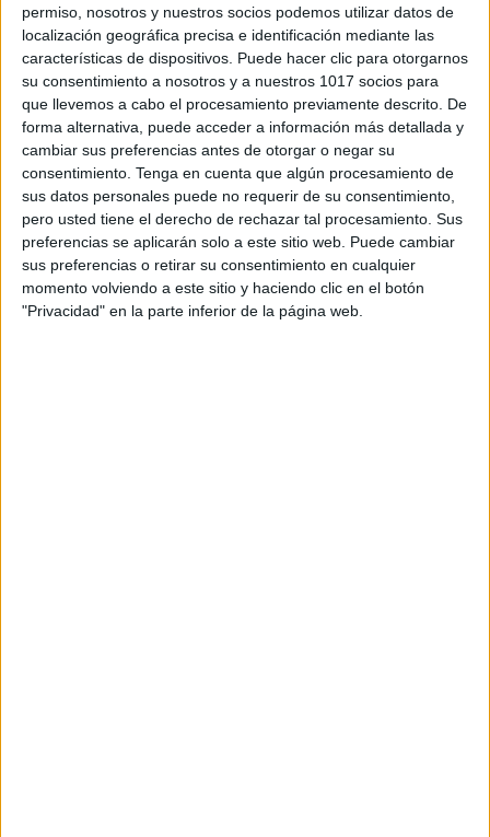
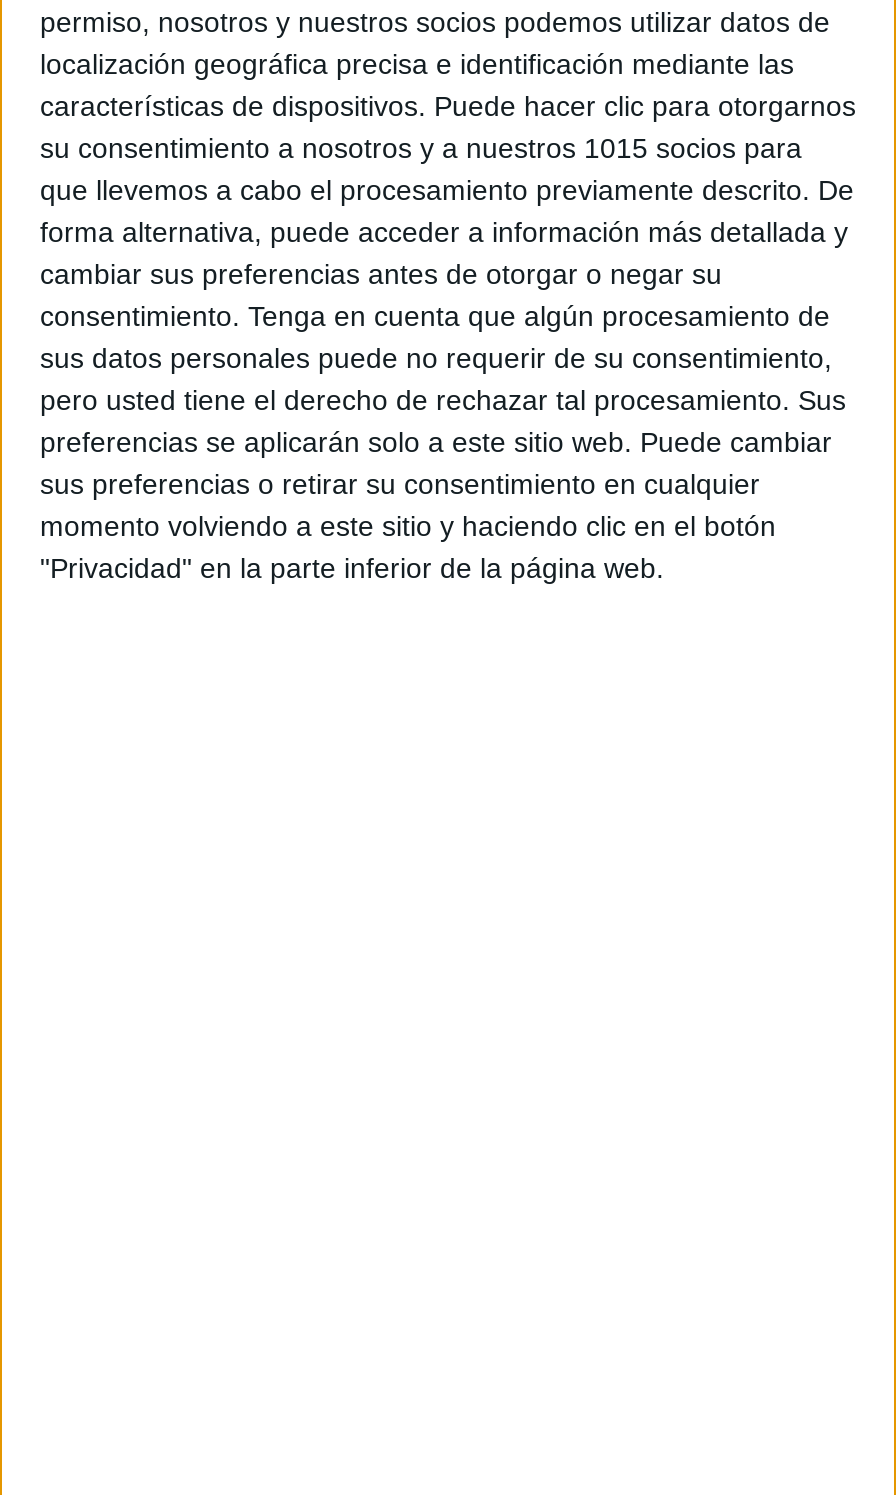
[22,72,439,89] su consentimiento a nosotros y a nuestros 1017 socios para -> [40,132,802,164] su consentimiento a nosotros y a nuestros 1015 socios para

